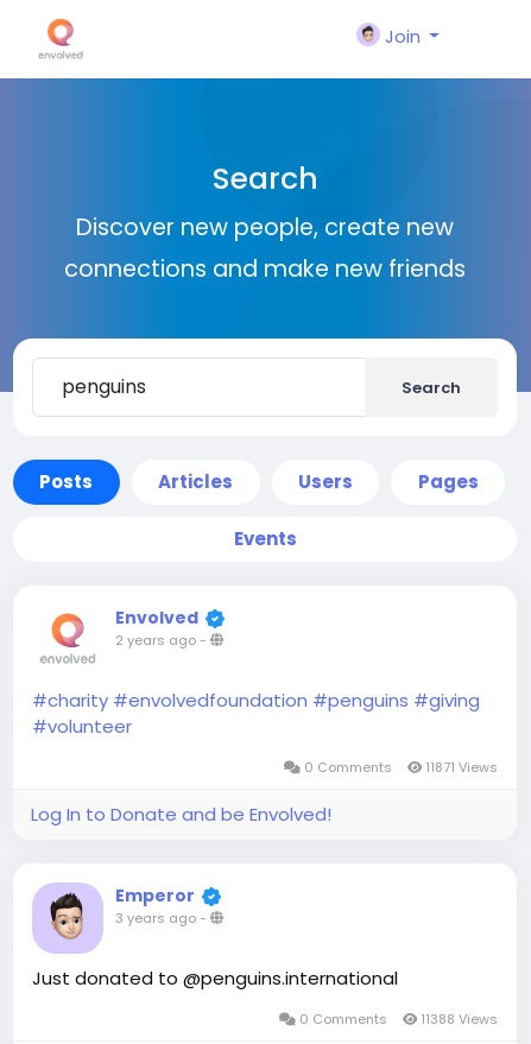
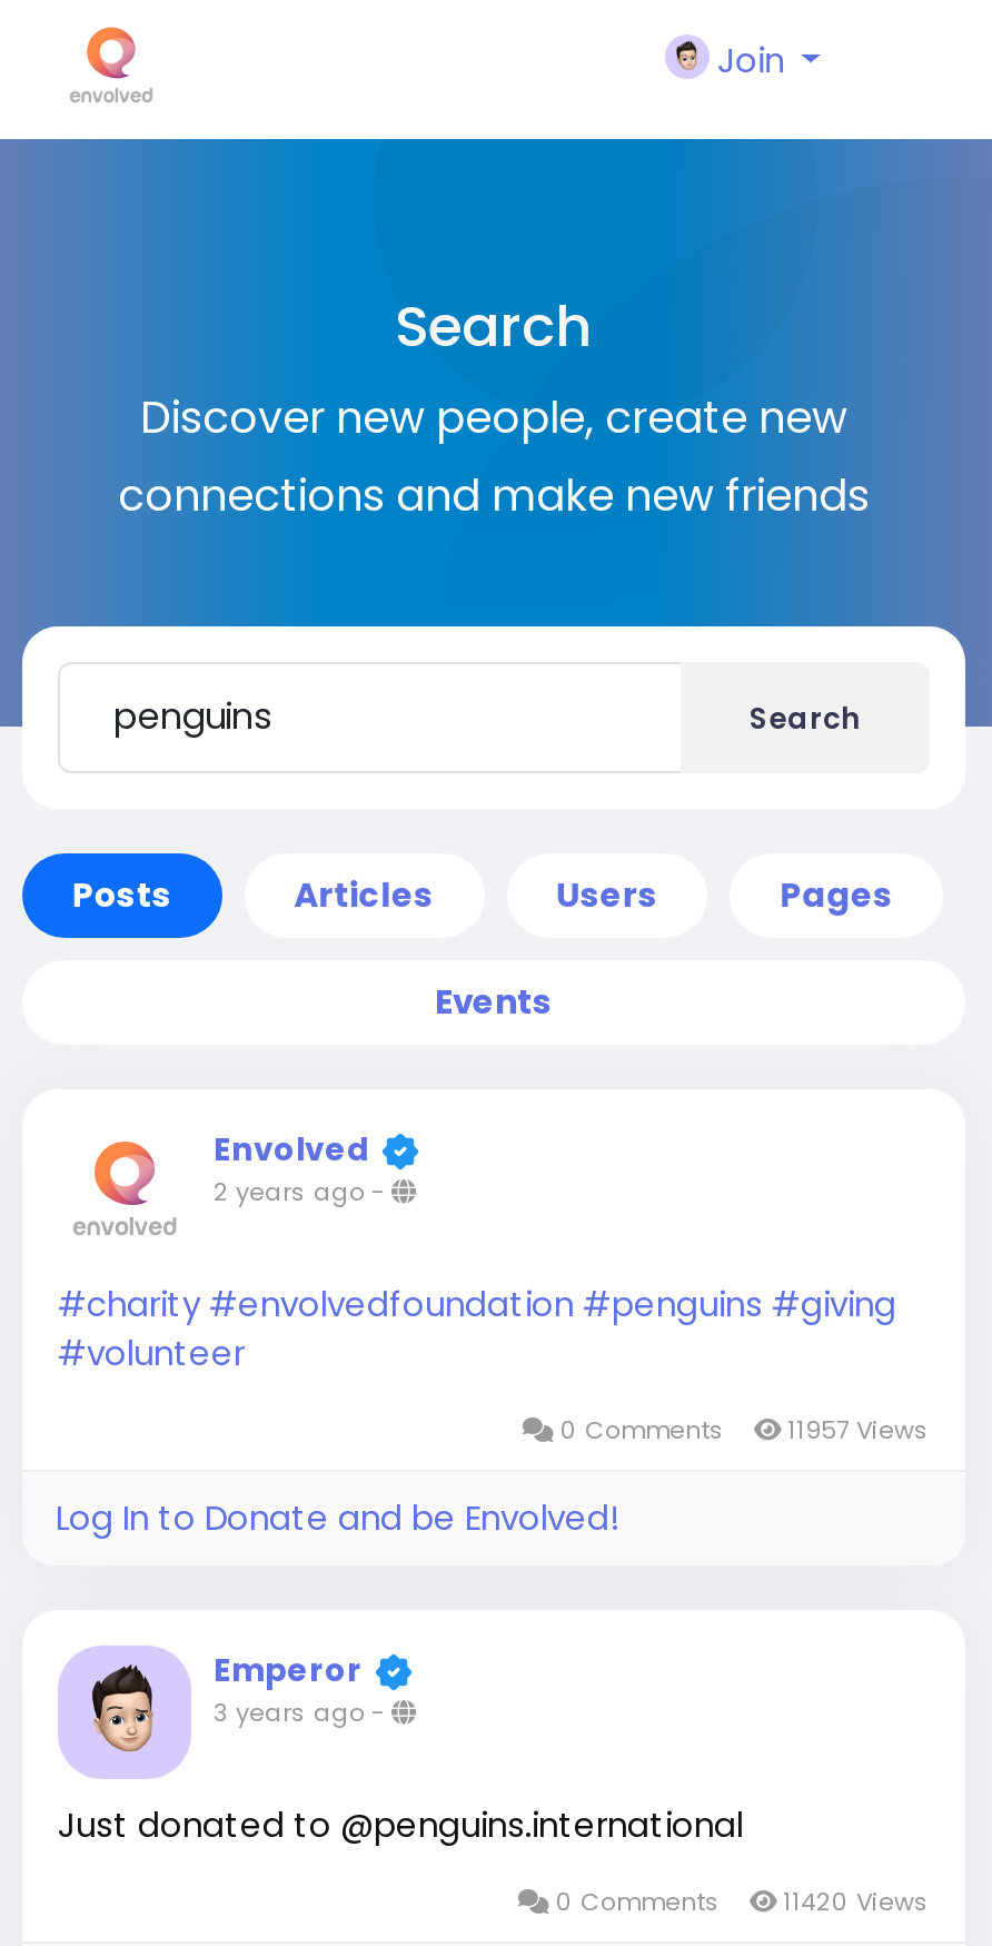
[301,758,498,777] 0 Comments 11871 Views -> [554,1412,930,1448] 0 Comments 11957 Views
[296,1010,498,1029] 0 Comments 11388 Views -> [549,1884,930,1919] 0 Comments 11420 Views

